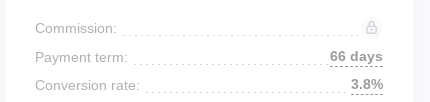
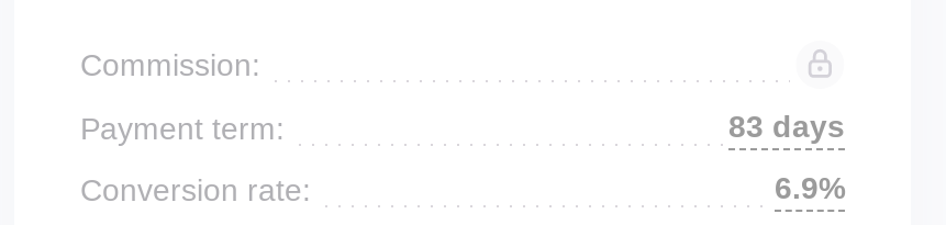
[330,48,383,64] 66 days -> [728,109,845,144] 83 days
[351,76,383,92] 3.8% -> [775,170,845,205] 6.9%

